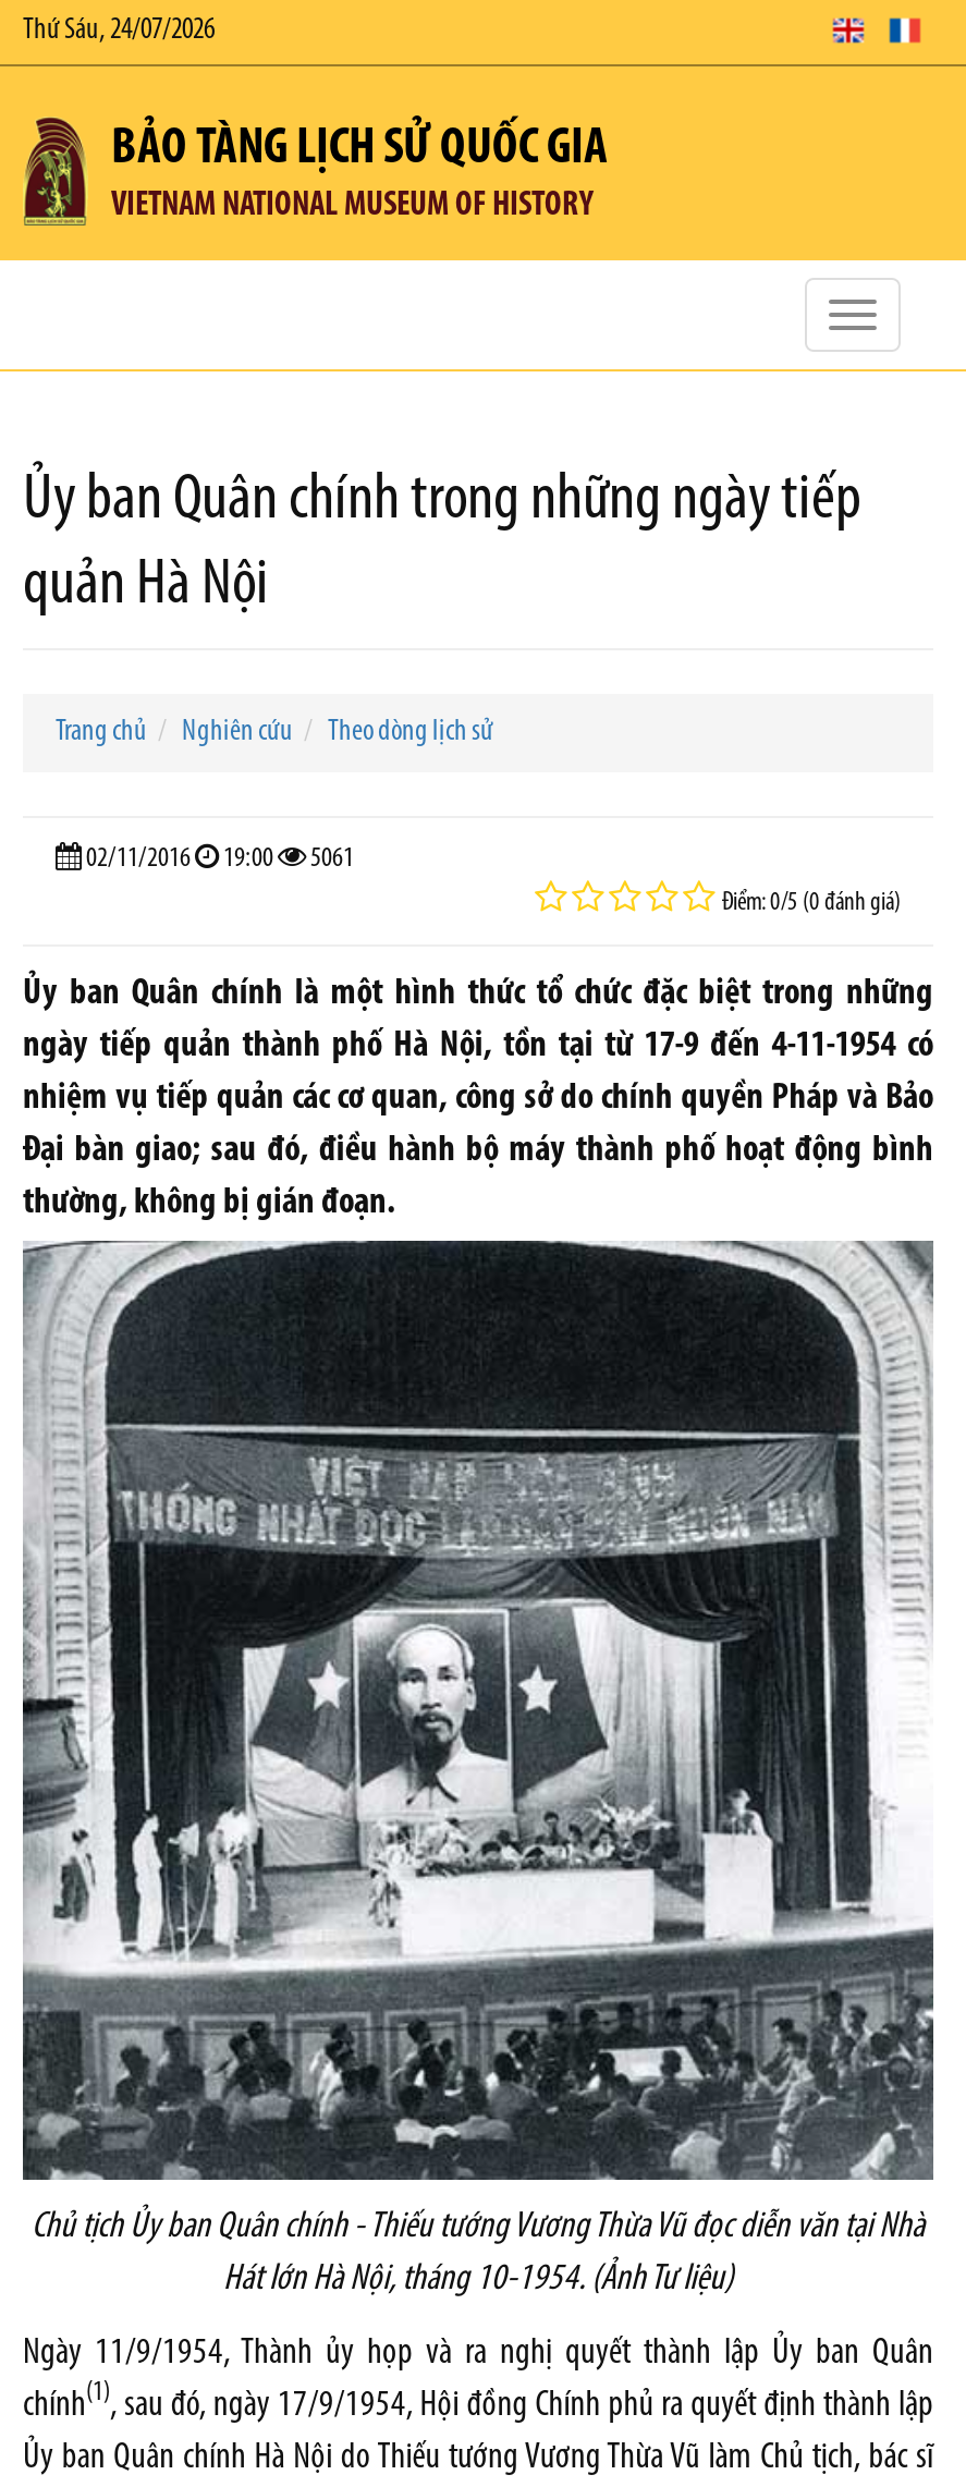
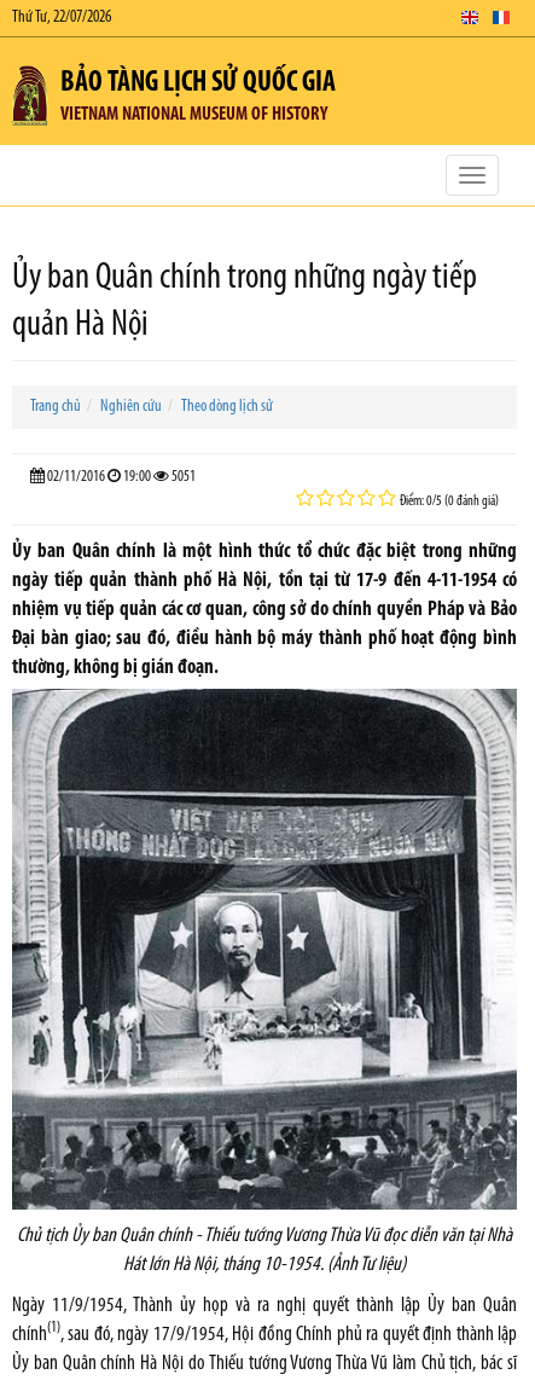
[23,14,215,47] Thứ Sáu, 24/07/2026 -> [12,8,111,27] Thứ Tư, 22/07/2026
[82,844,354,873] 02/11/2016 19:00 5061 -> [45,469,196,485] 02/11/2016 19:00 5051

